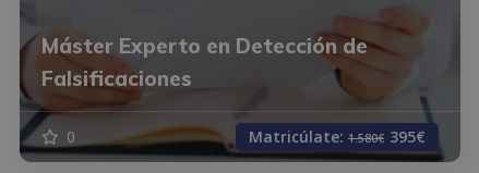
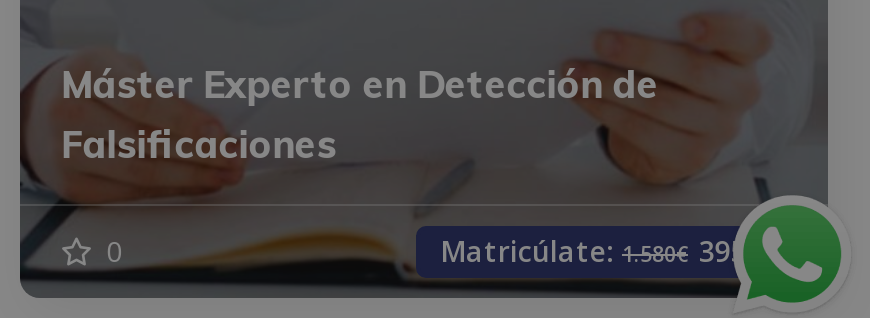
[410,107,468,164] [image] -> [736,194,844,304] [image]

